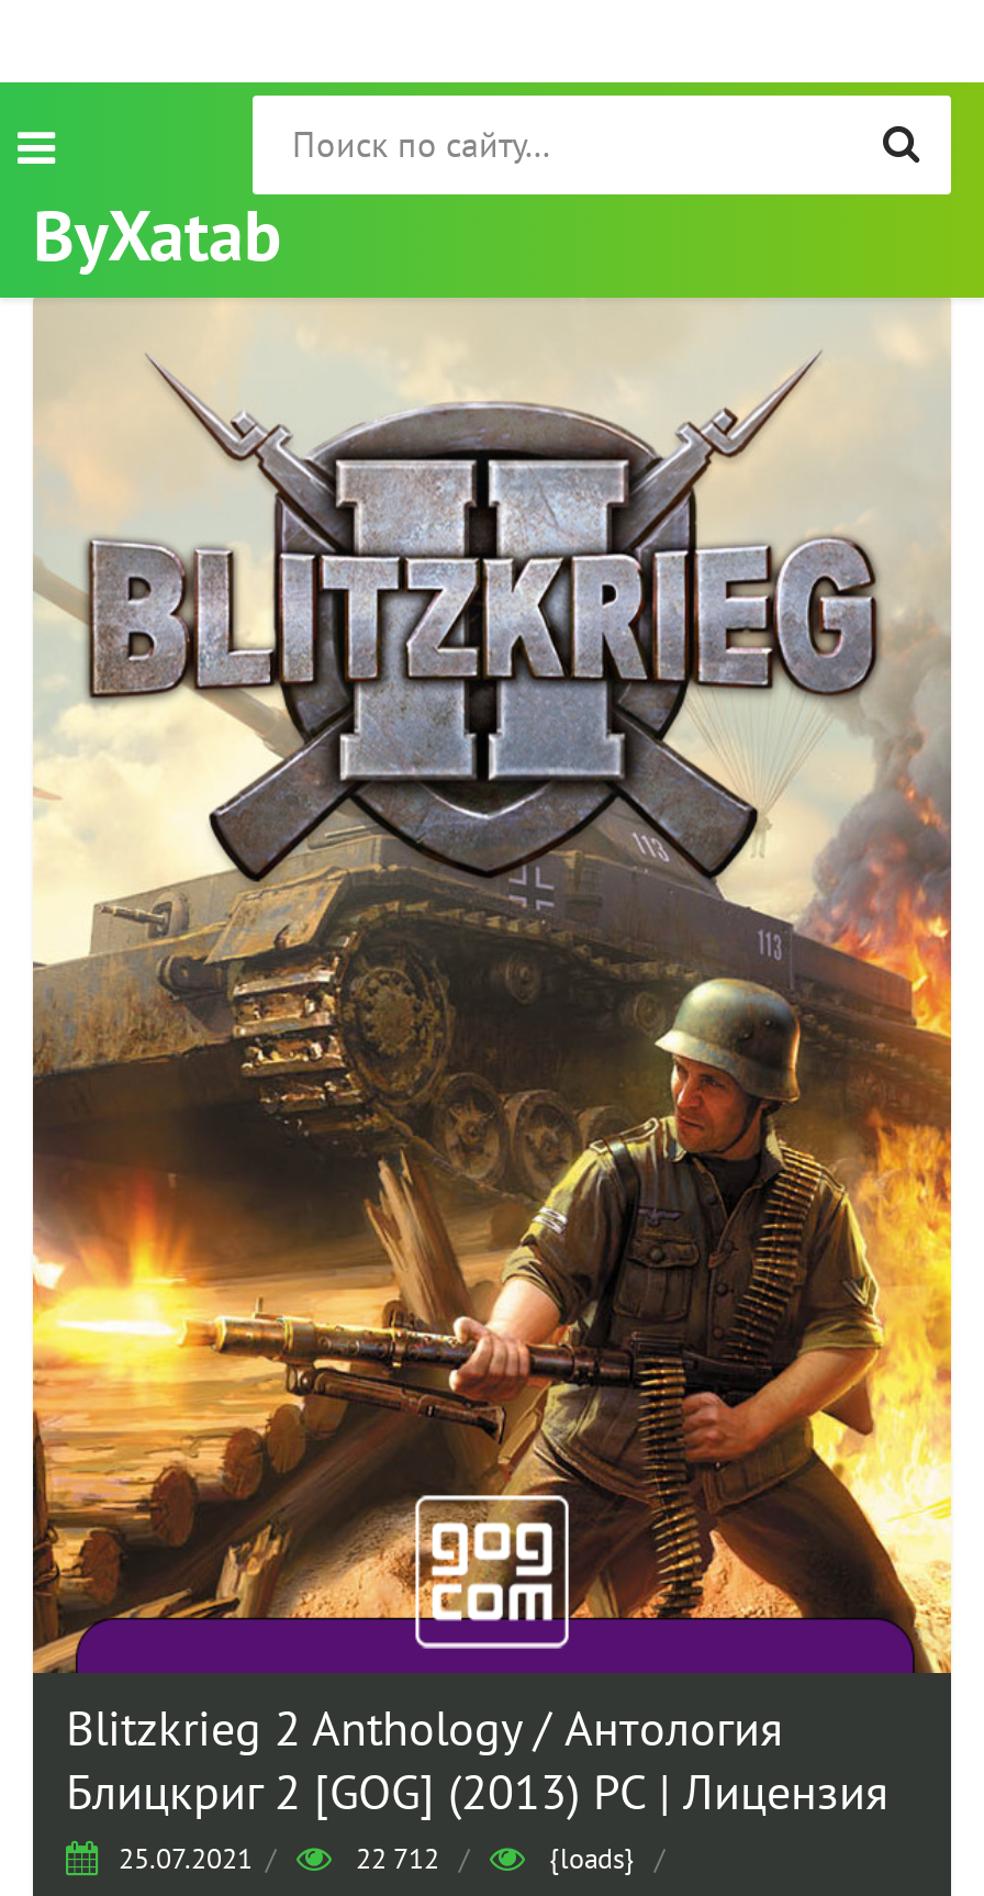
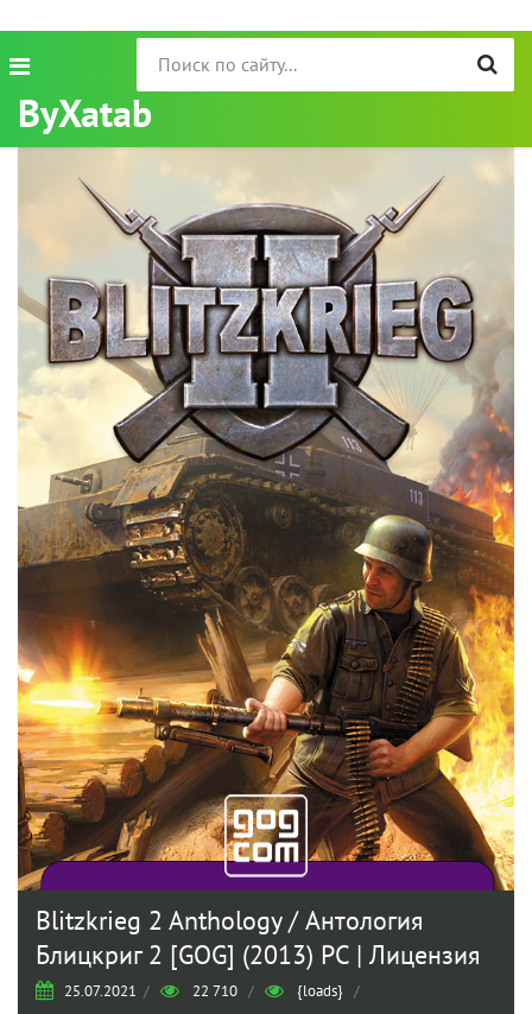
[349,1842,470,1877] 22 712 / -> [189,982,254,1001] 22 710 /

